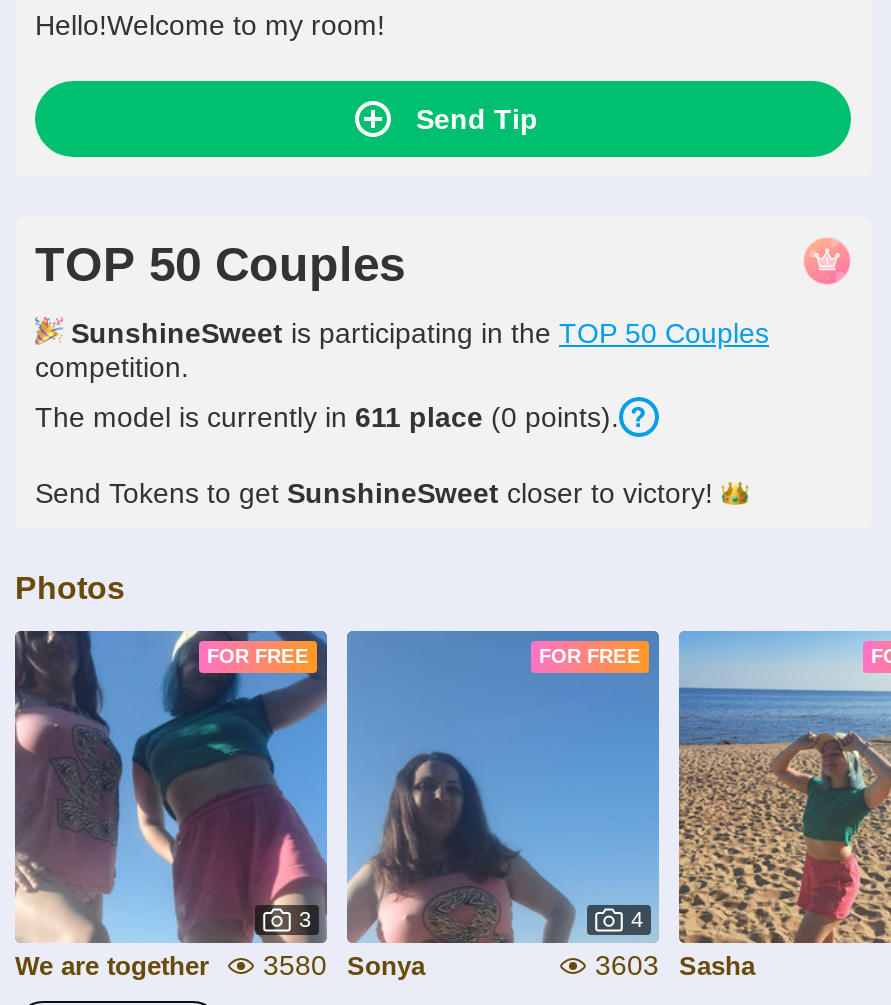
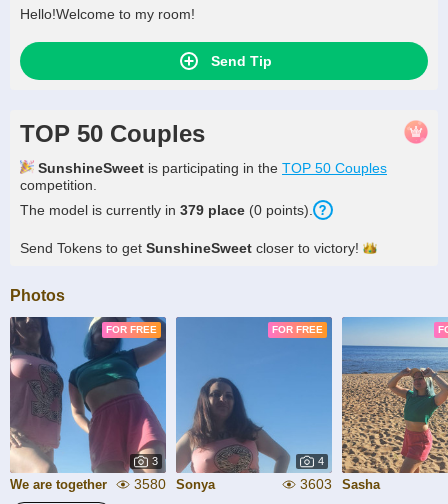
[35,401,619,433] The model is currently in 611 place (0 points). -> [20,202,313,218] The model is currently in 379 place (0 points).

